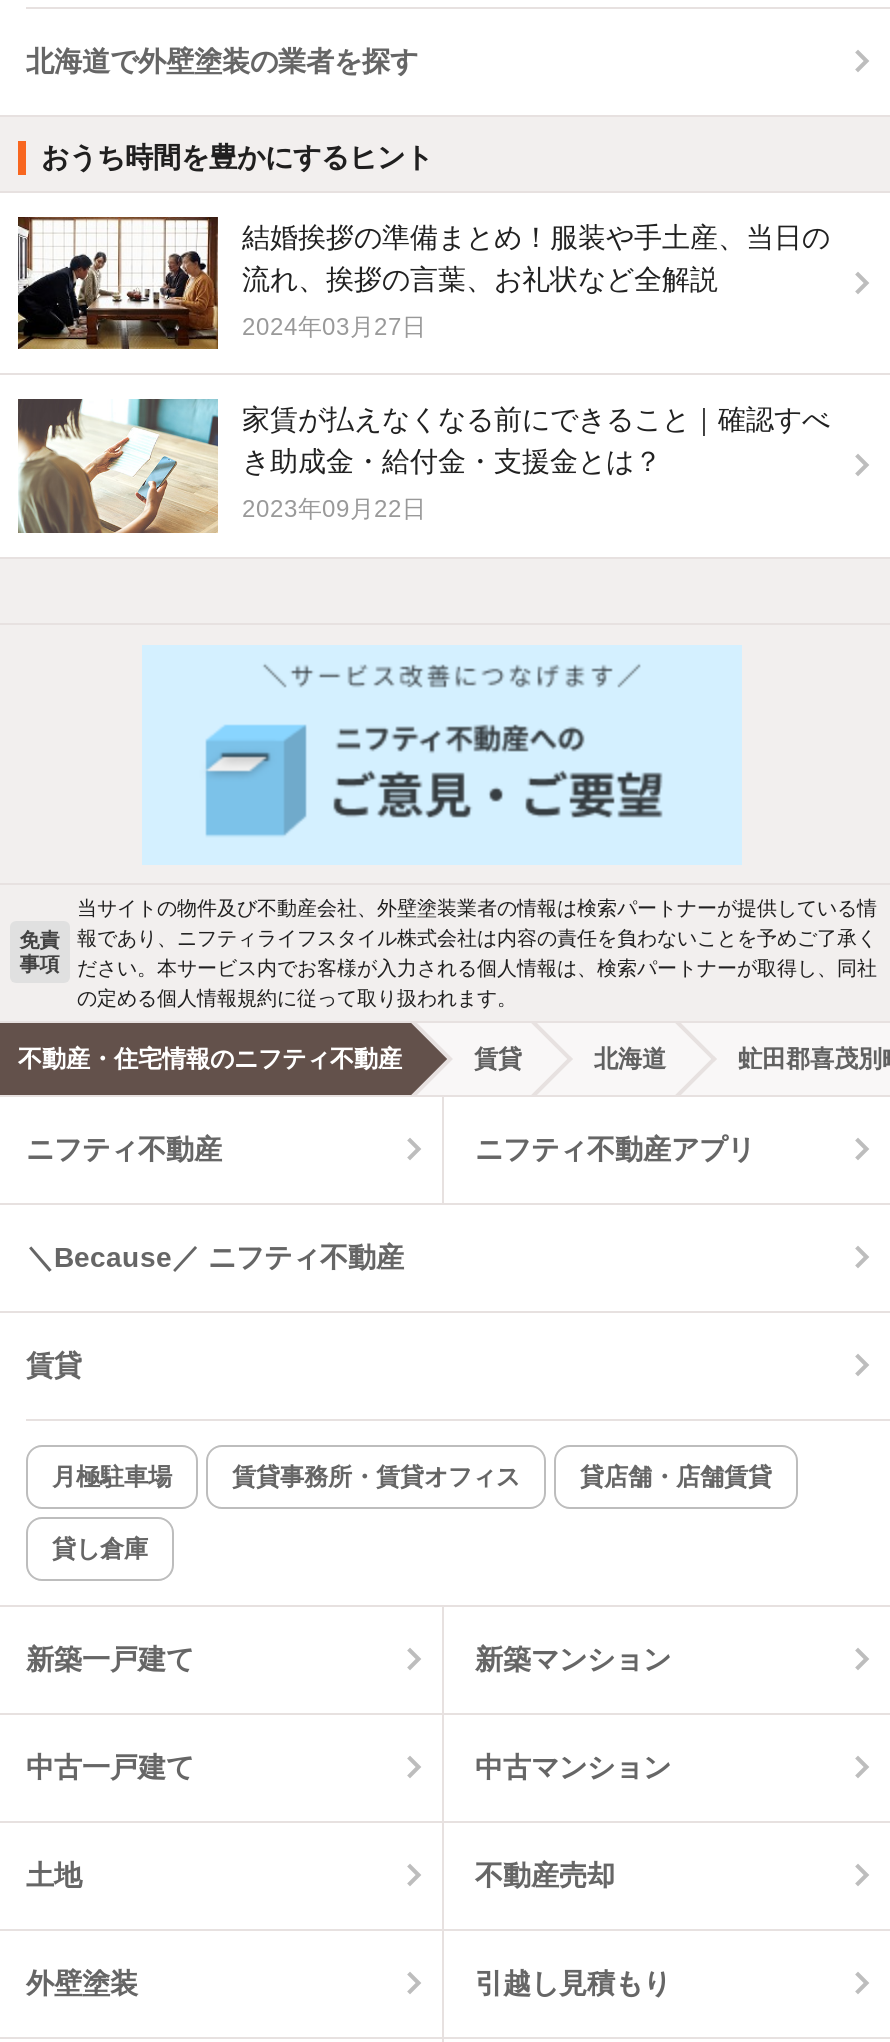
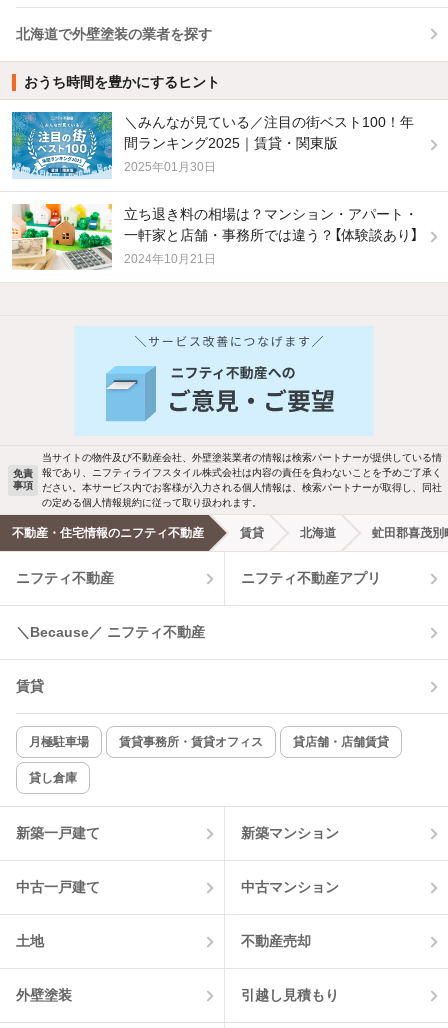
[16,215,830,351] [image] | 結婚挨拶の準備まとめ！服装や手土産、当日の | 流れ、挨拶の言葉、お礼状など全解説 -> [11,111,414,179] [image] | ＼みんなが見ている／注目の街ベスト100！年 | 間ランキング2025｜賃貸・関東版
[242,313,426,341] 2024年03月27日 -> [124,160,216,174] 2025年01月30日
[16,397,830,535] [image] | 家賃が払えなくなる前にできること｜確認すべ | き助成金・給付金・支援金とは？ -> [11,203,418,271] [image] | 立ち退き料の相場は？マンション・アパート・ | 一軒家と店舗・事務所では違う？【体験談あり】
[242,495,426,523] 2023年09月22日 -> [124,251,216,265] 2024年10月21日

